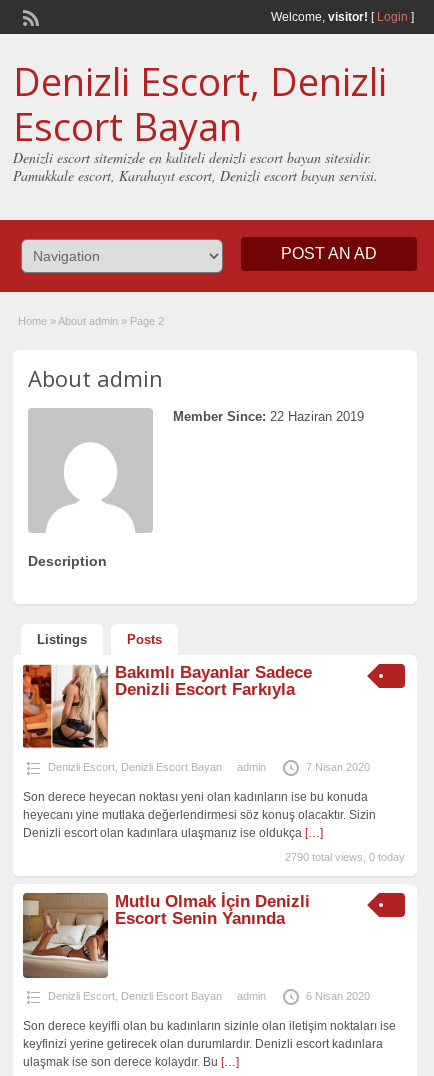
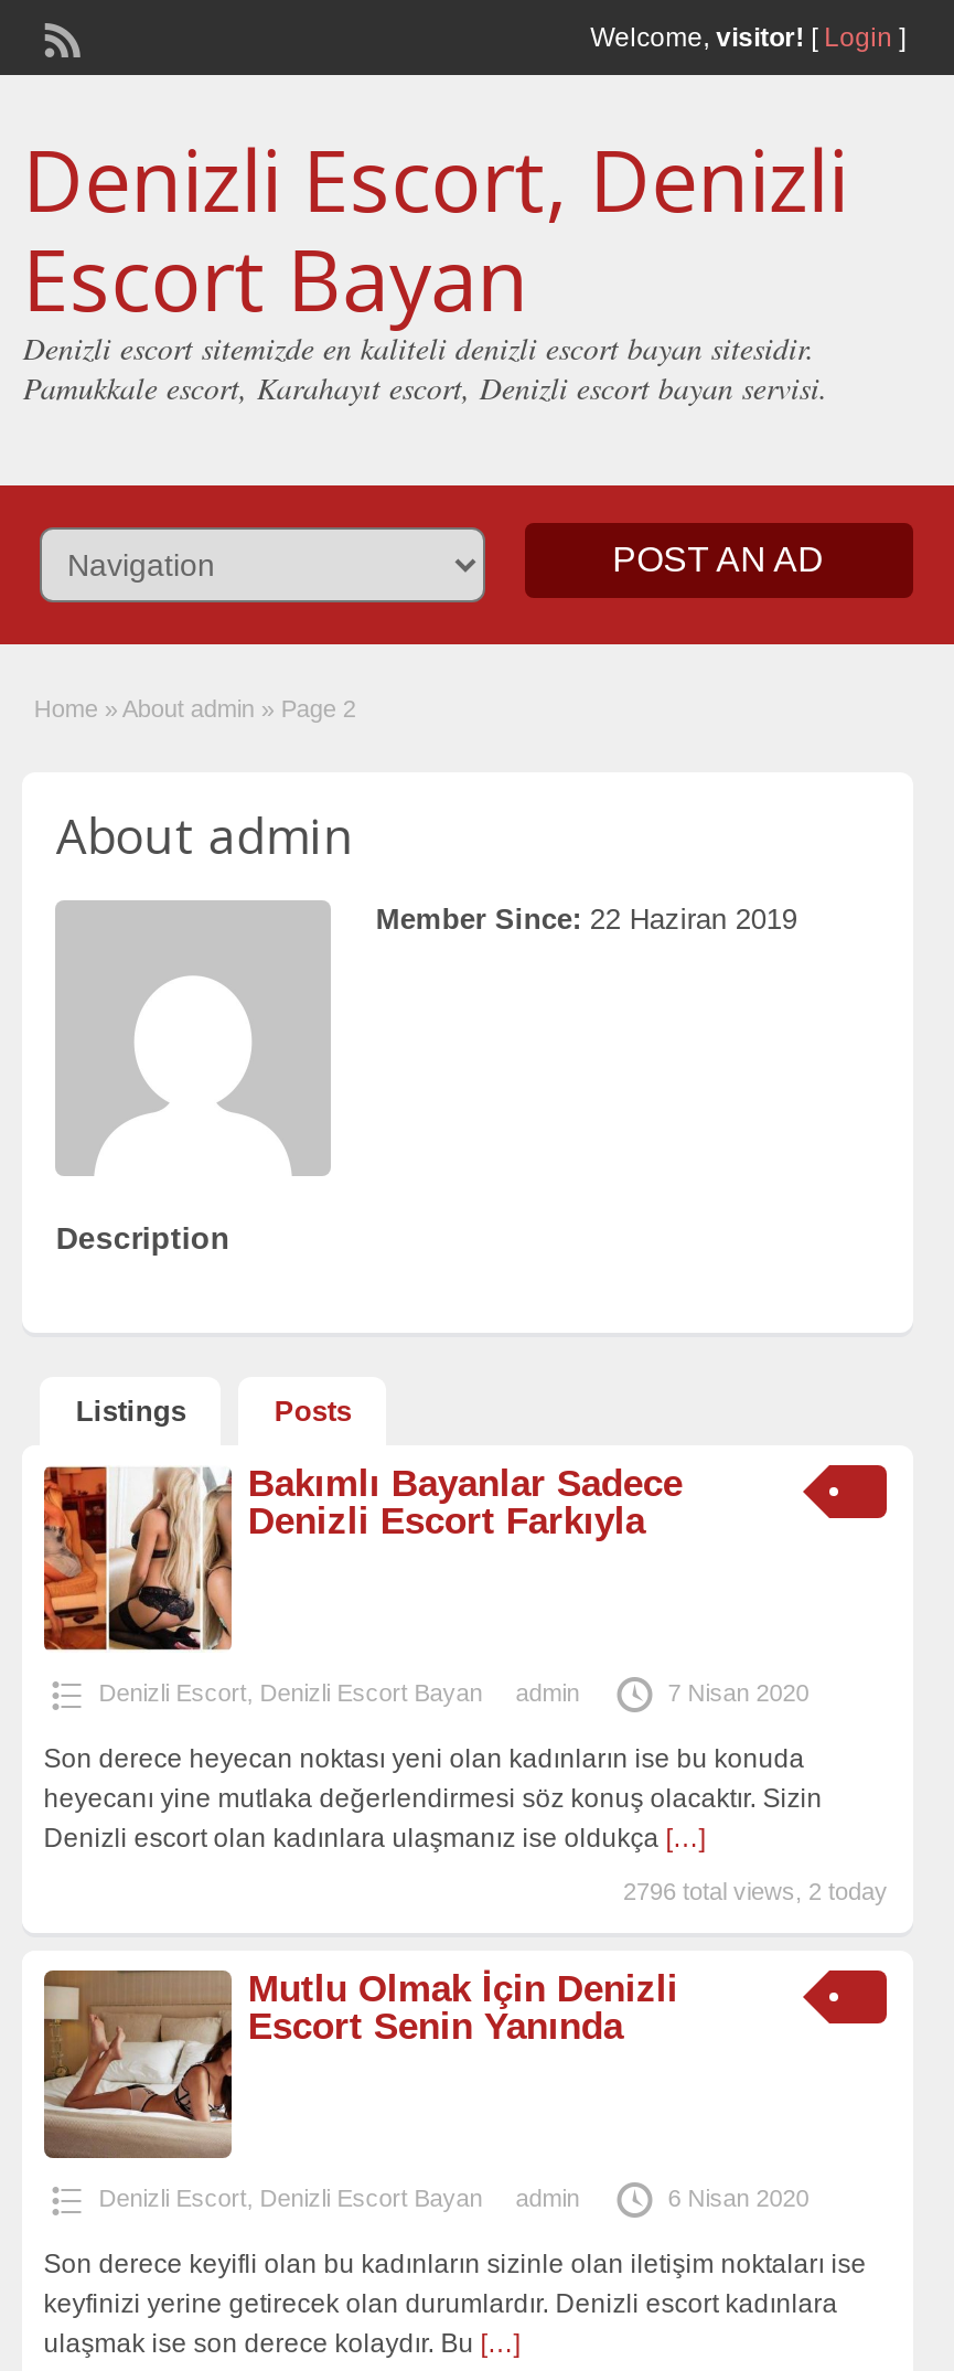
[285,851,405,863] 2790 total views, 0 today -> [623,1879,888,1905] 2796 total views, 2 today

